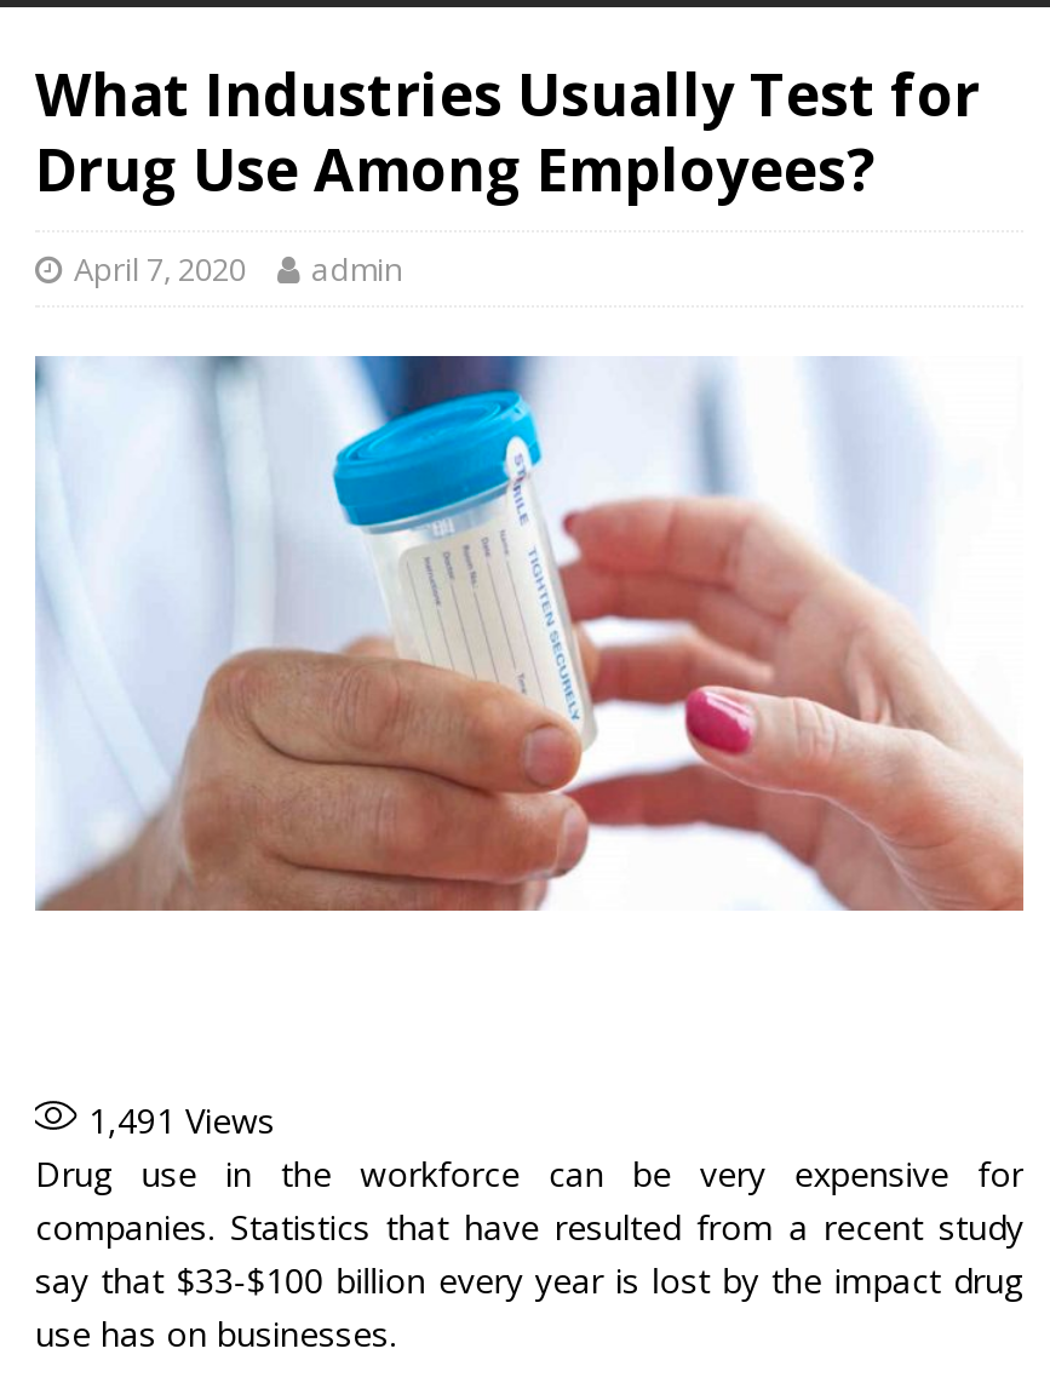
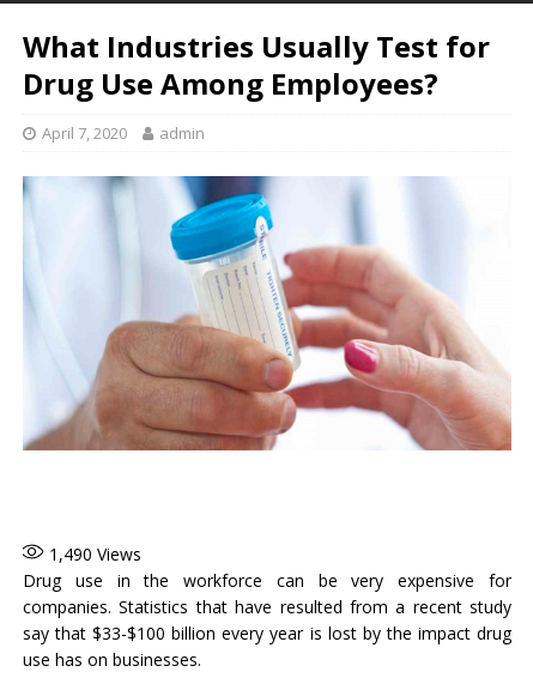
[88,1098,275,1144] 1,491 Views -> [49,543,141,566] 1,490 Views

